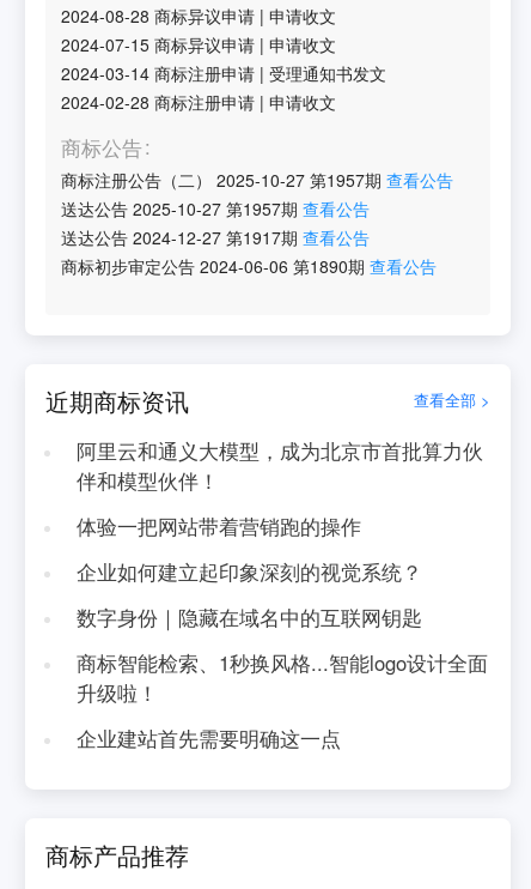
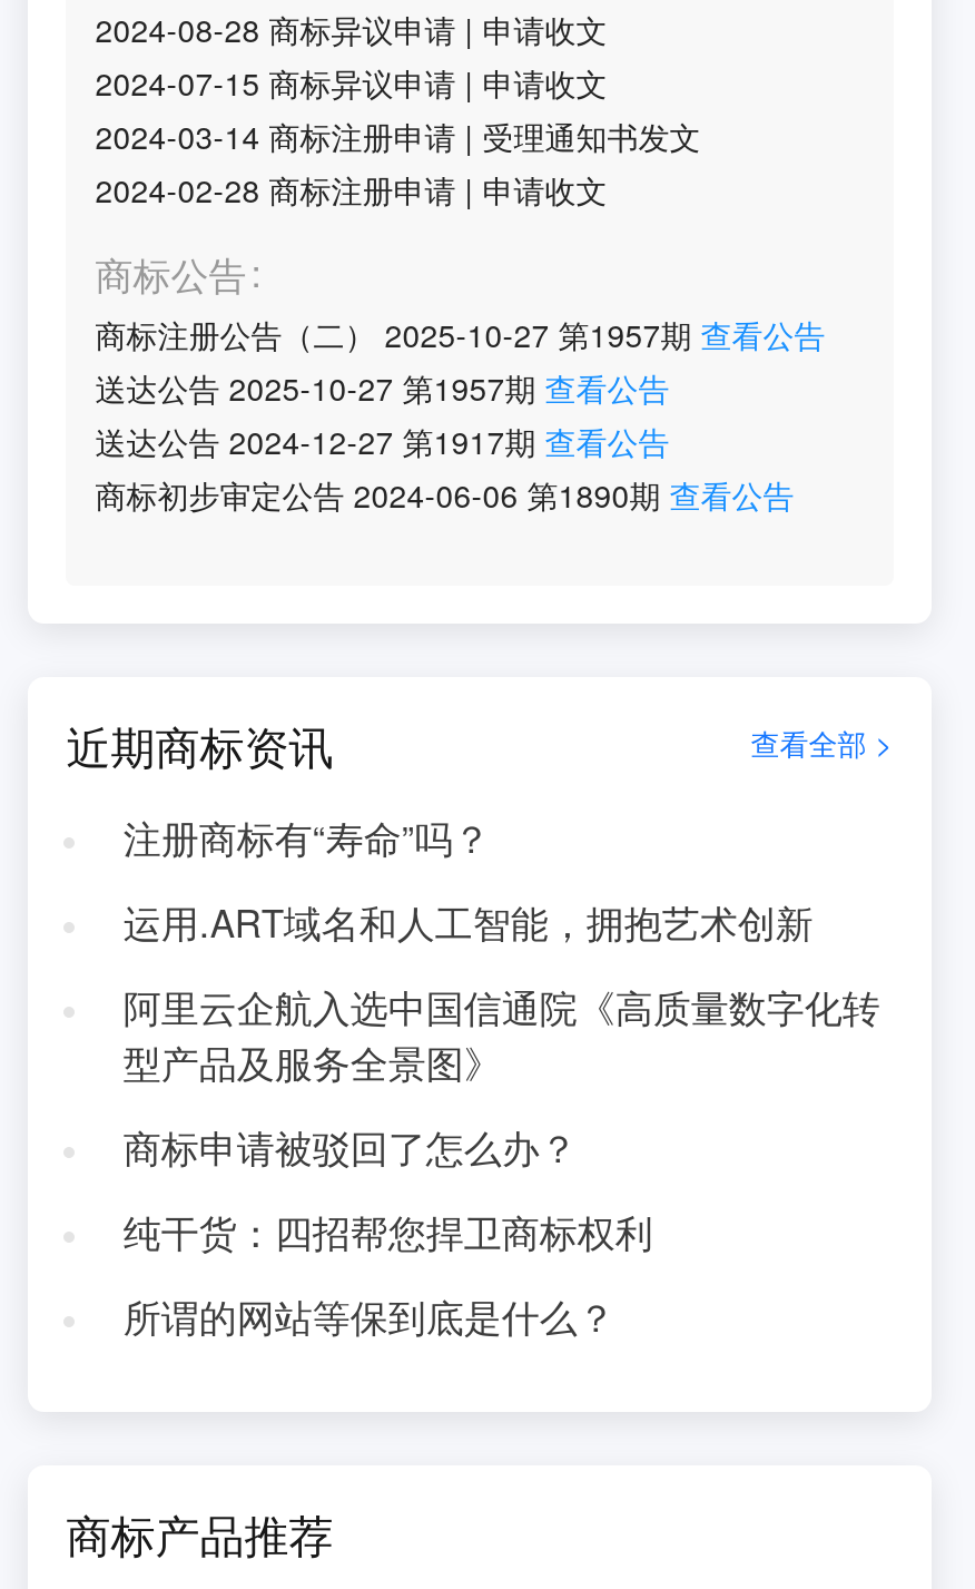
[76,436,483,495] 阿里云和通义大模型，成为北京市首批算力伙 | 伴和模型伙伴！ -> [123,811,490,864] 注册商标有“寿命”吗？
[76,512,361,540] 体验一把网站带着营销跑的操作 -> [123,895,813,949] 运用.ART域名和人工智能，拥抱艺术创新
[76,557,422,586] 企业如何建立起印象深刻的视觉系统？ -> [123,980,880,1089] 阿里云企航入选中国信通院《高质量数字化转 | 型产品及服务全景图》
[76,603,422,631] 数字身份｜隐藏在域名中的互联网钥匙 -> [123,1120,577,1174] 商标申请被驳回了怎么办？
[76,648,488,707] 商标智能检索、1秒换风格...智能logo设计全面 | 升级啦！ -> [123,1205,653,1258] 纯干货：四招帮您捍卫商标权利
[76,724,341,752] 企业建站首先需要明确这一点 -> [123,1289,615,1343] 所谓的网站等保到底是什么？

